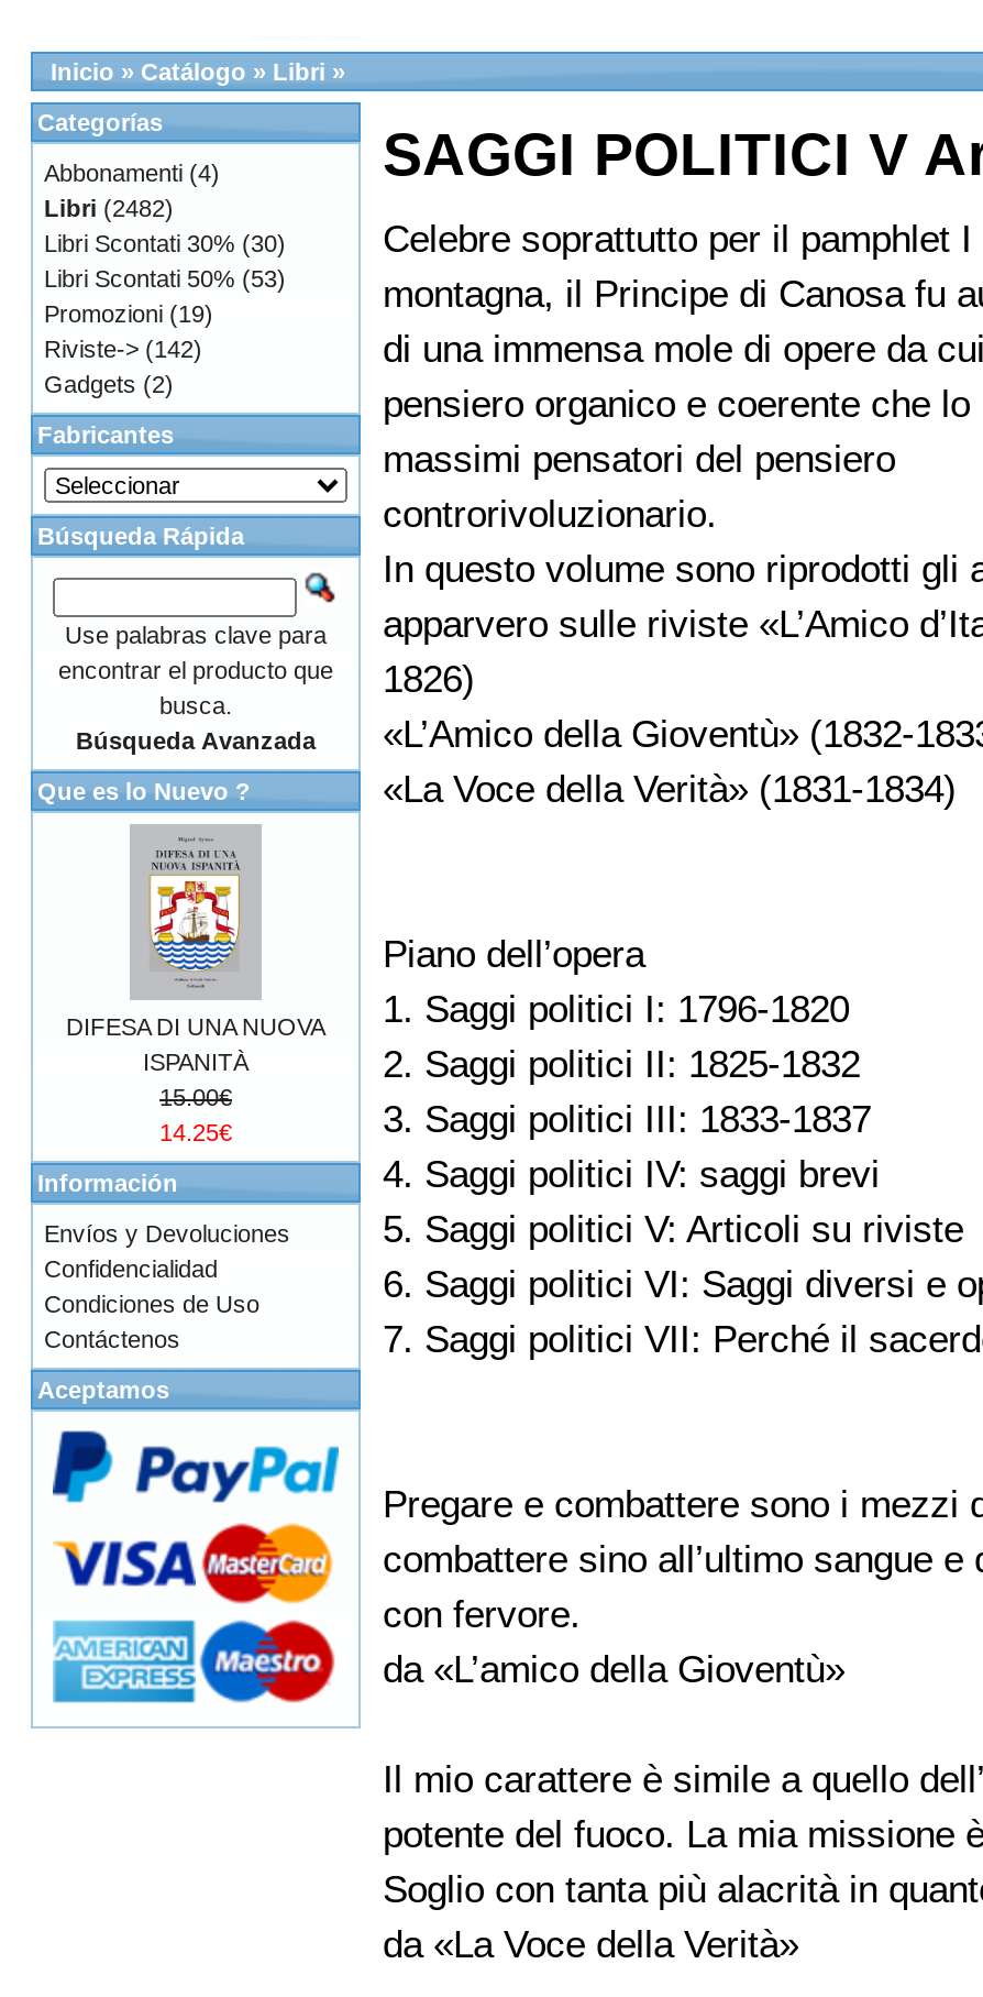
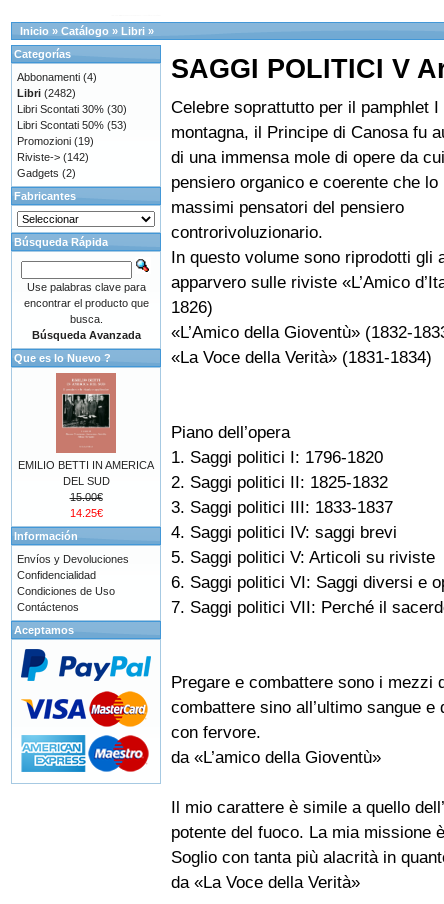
[66,824,325,1075] [image] | DIFESA DI UNA NUOVA | ISPANITÀ -> [18,373,154,487] [image] | EMILIO BETTI IN AMERICA | DEL SUD

